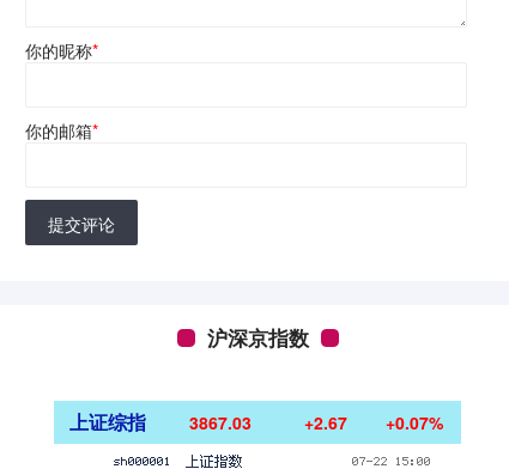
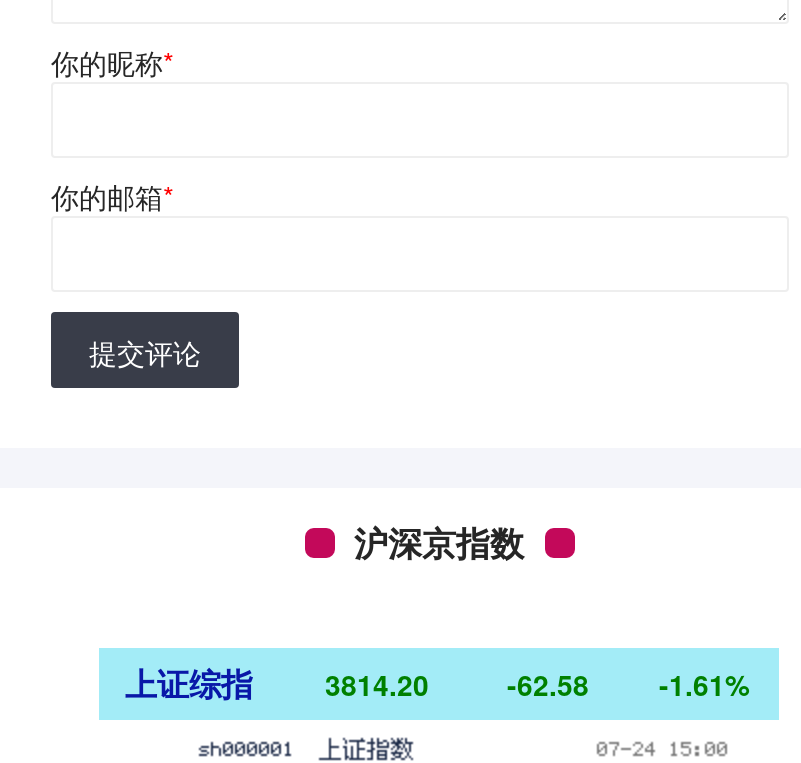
[189,410,252,434] 3867.03 -> [325,664,429,704] 3814.20
[304,410,347,434] +2.67 -> [507,664,589,704] -62.58
[386,410,443,434] +0.07% -> [659,664,749,704] -1.61%

